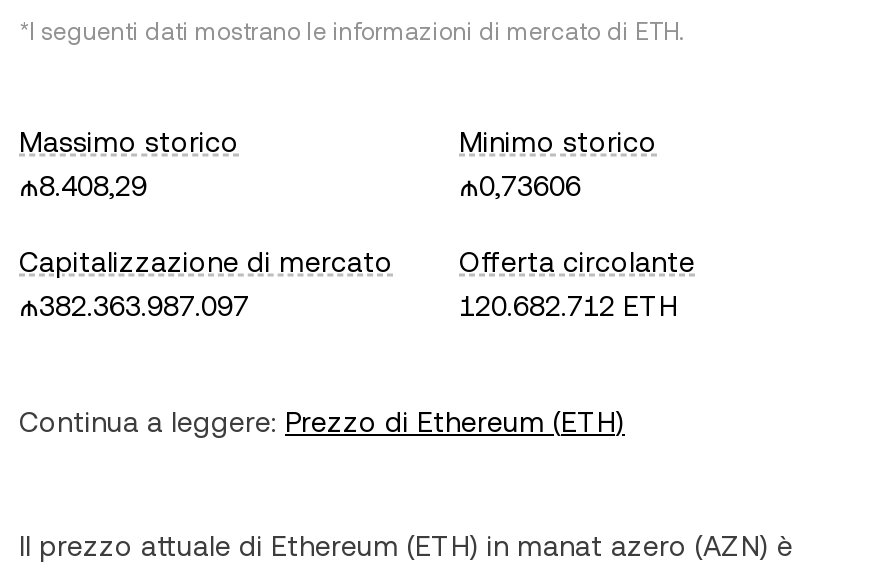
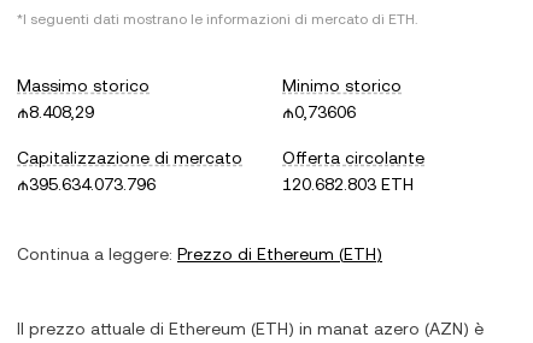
[19,290,249,322] ₼382.363.987.097 -> [17,175,156,194] ₼395.634.073.796
[459,290,677,322] 120.682.712 ETH -> [282,175,414,194] 120.682.803 ETH

